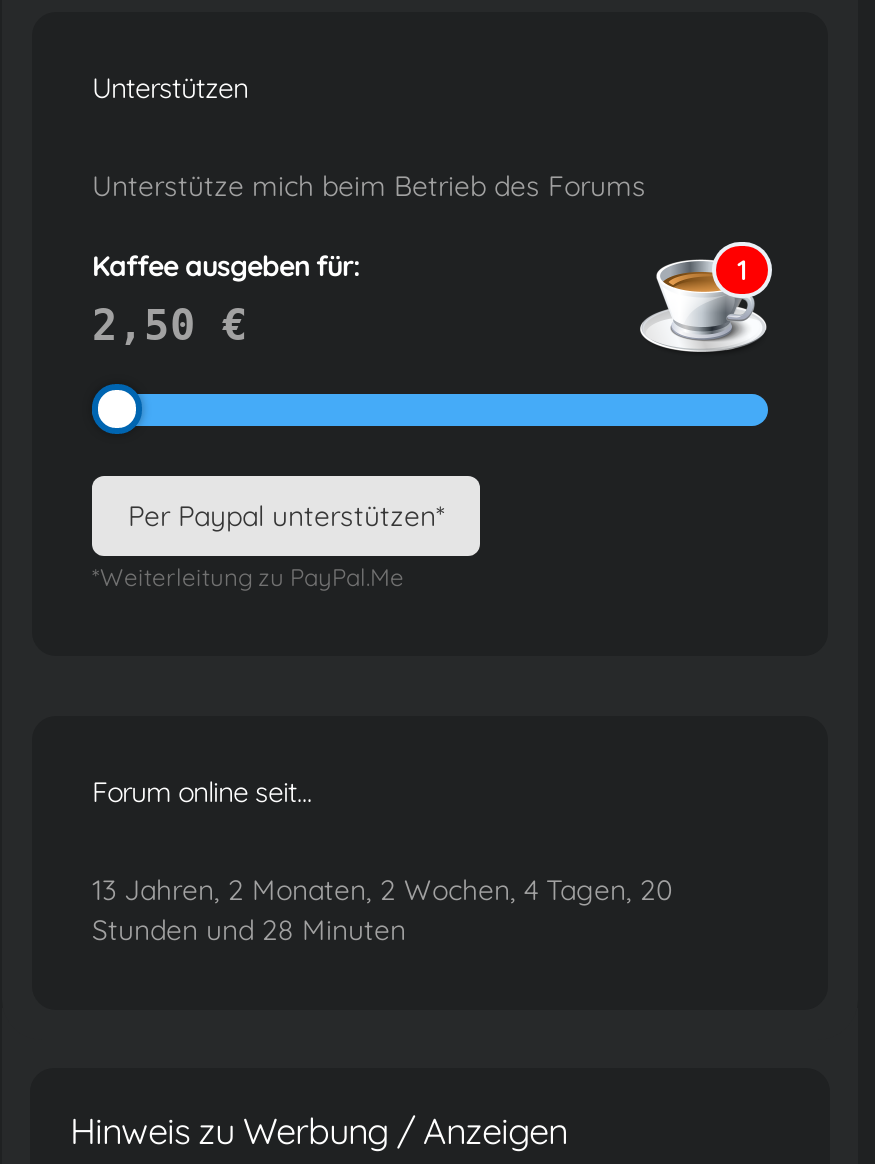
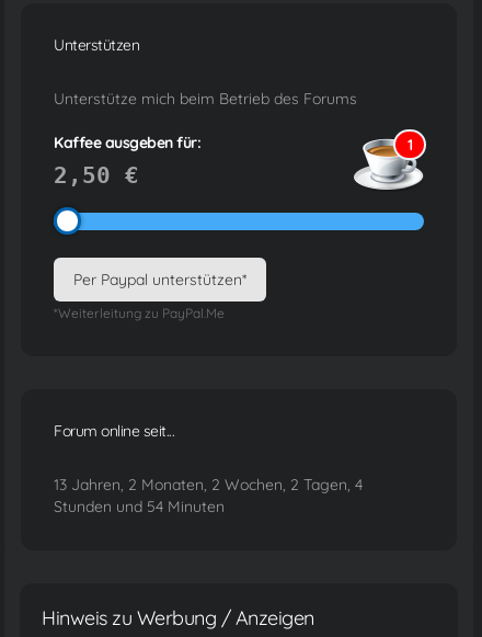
[92,872,672,908] 13 Jahren, 2 Monaten, 2 Wochen, 4 Tagen, 20 -> [54,475,363,494] 13 Jahren, 2 Monaten, 2 Wochen, 2 Tagen, 4
[92,912,406,948] Stunden und 28 Minuten -> [54,497,225,516] Stunden und 54 Minuten

